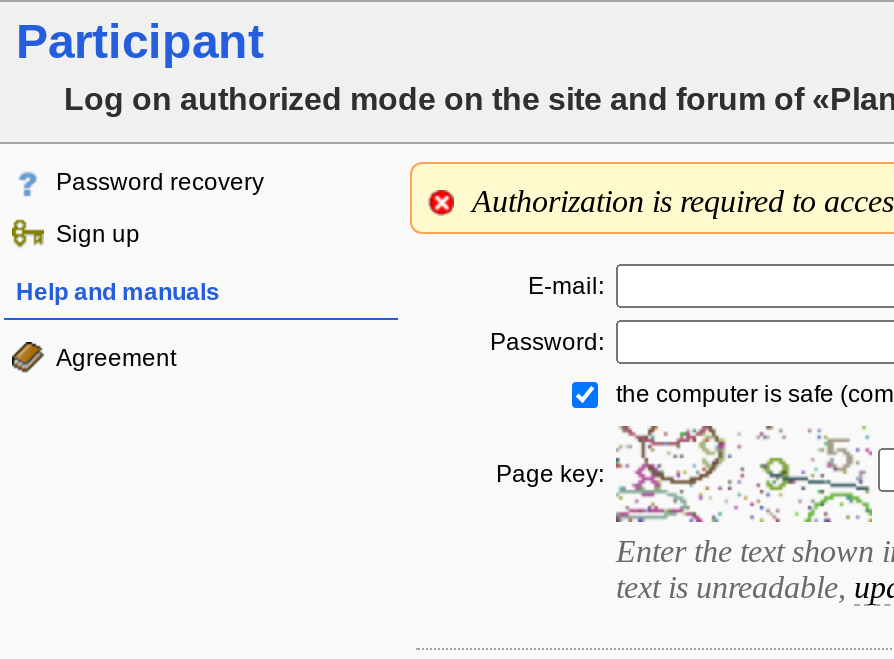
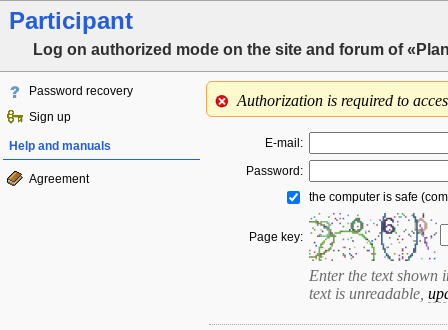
[614,424,874,524] [image] -> [308,212,437,262] [image]

